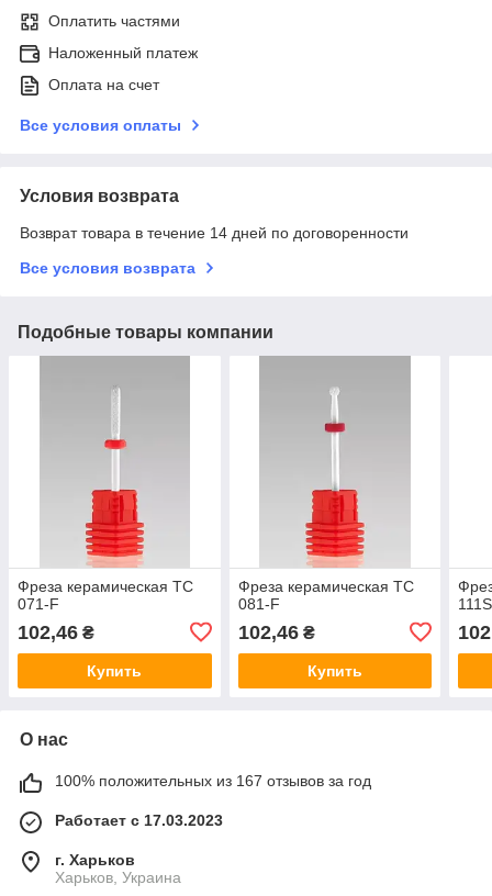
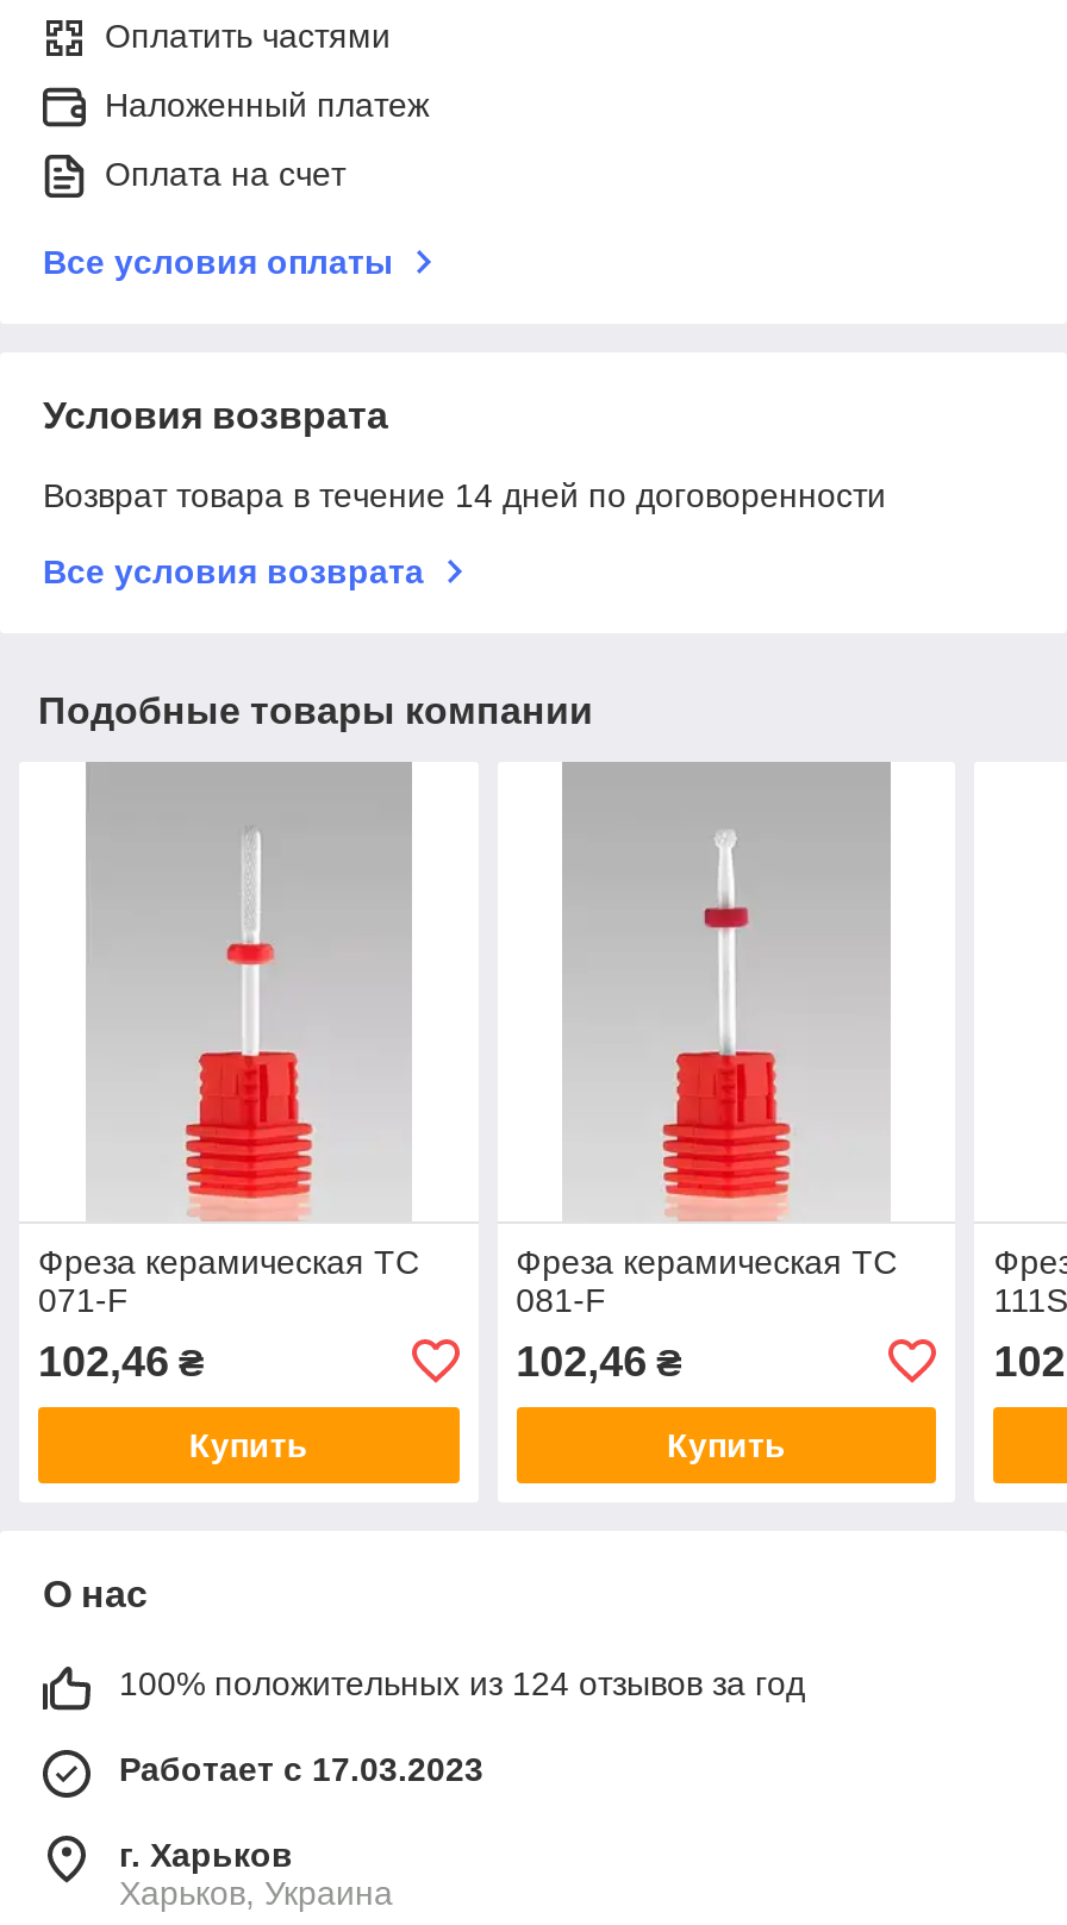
[55,772,371,789] 100% положительных из 167 отзывов за год -> [119,1664,805,1702] 100% положительных из 124 отзывов за год

